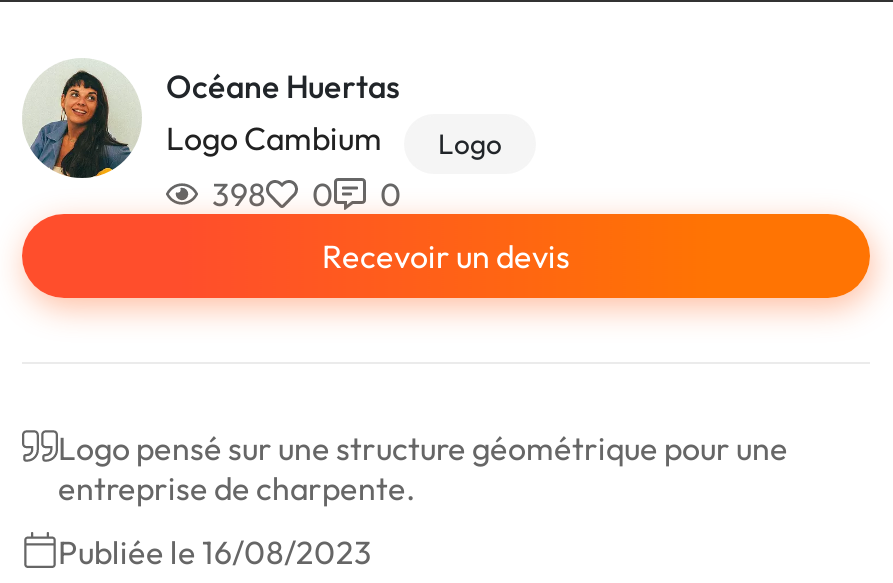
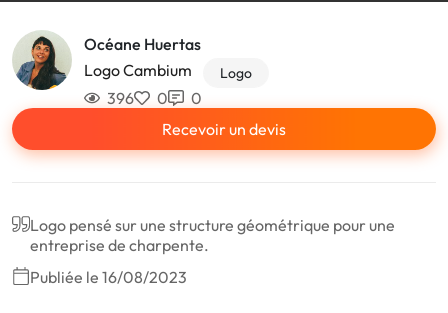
[206,173,266,213] 398 -> [104,88,134,108] 396

